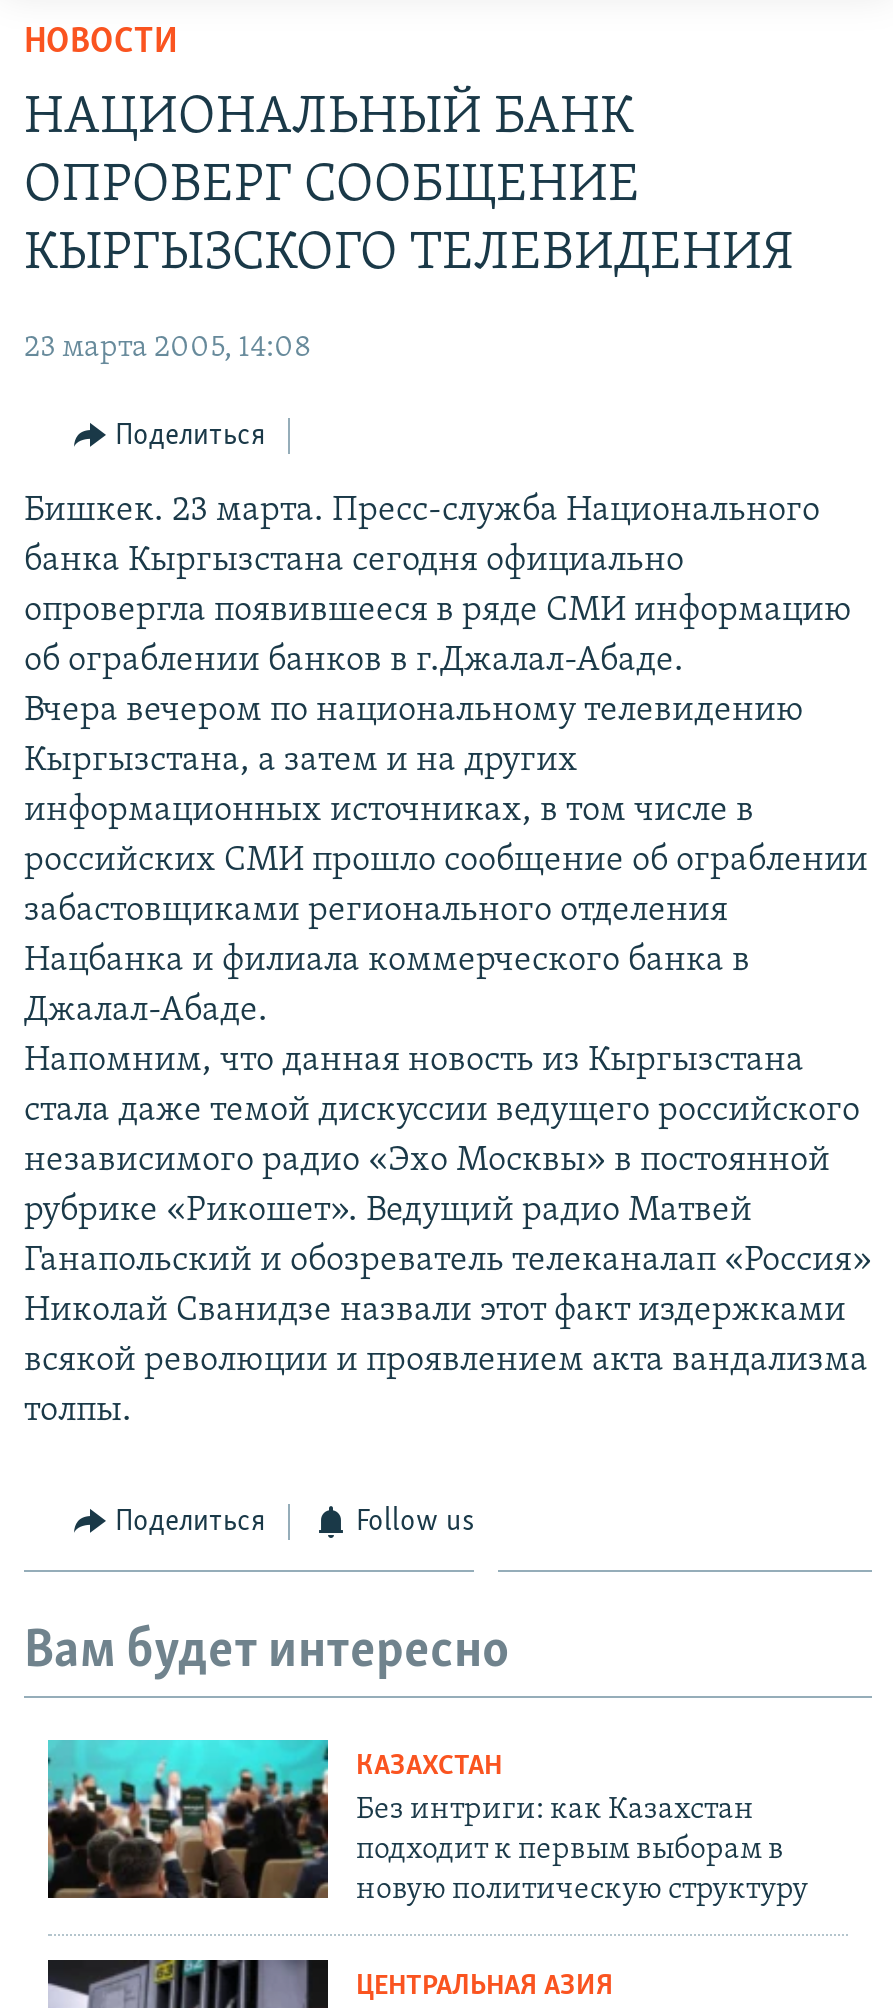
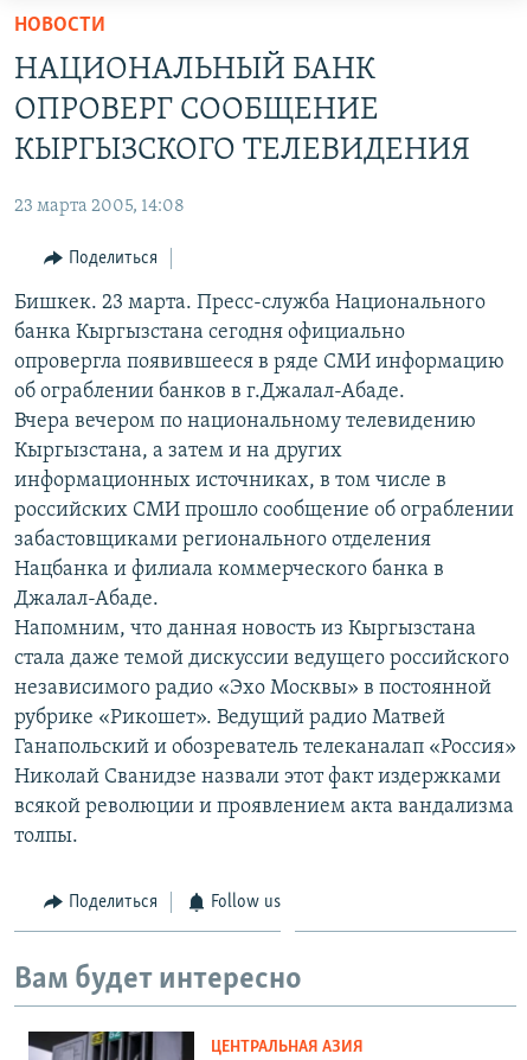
[46,1738,808,1906] [image] | КАЗАХСТАН | Без интриги: как Казахстан | подходит к первым выборам в | новую политическую структуру -> none

